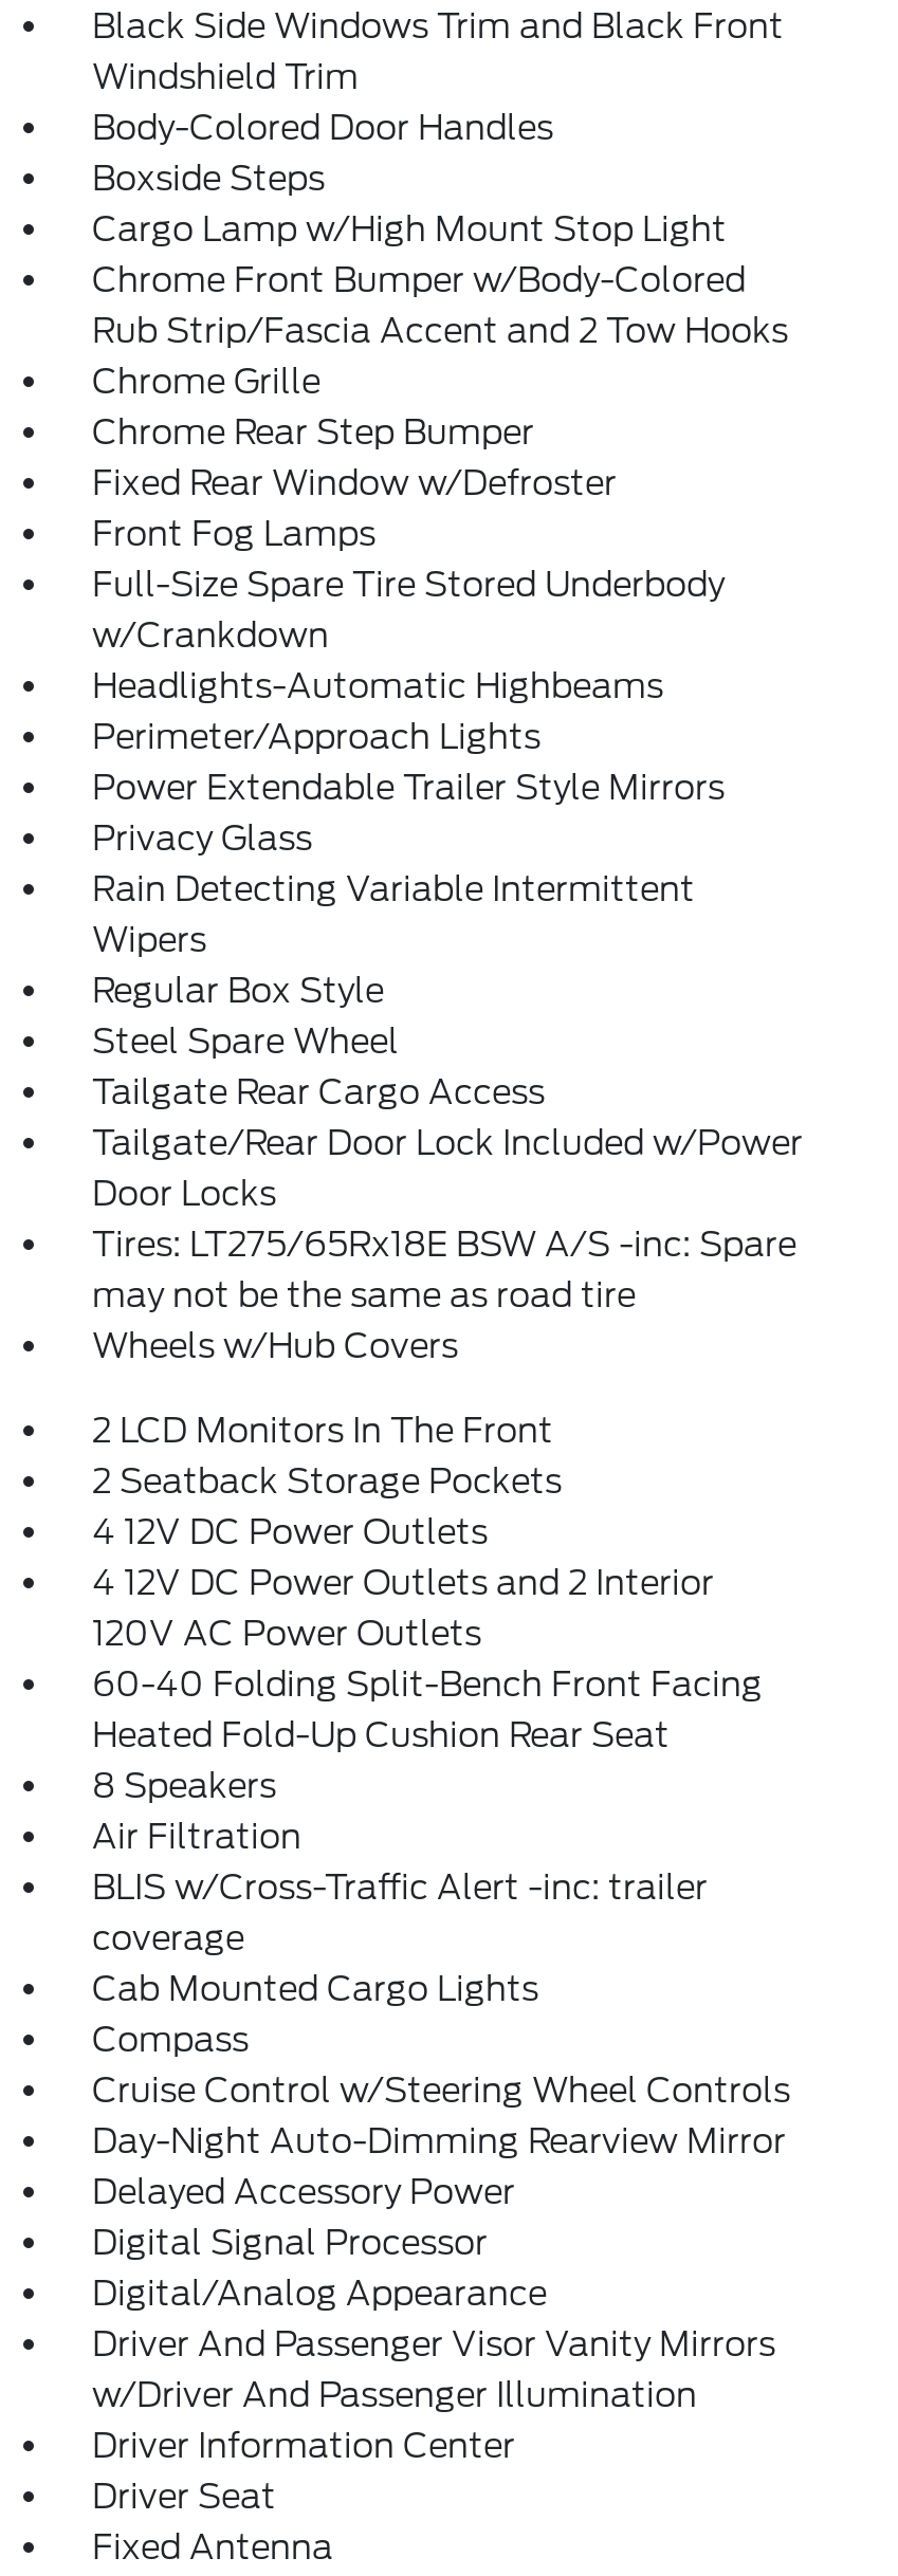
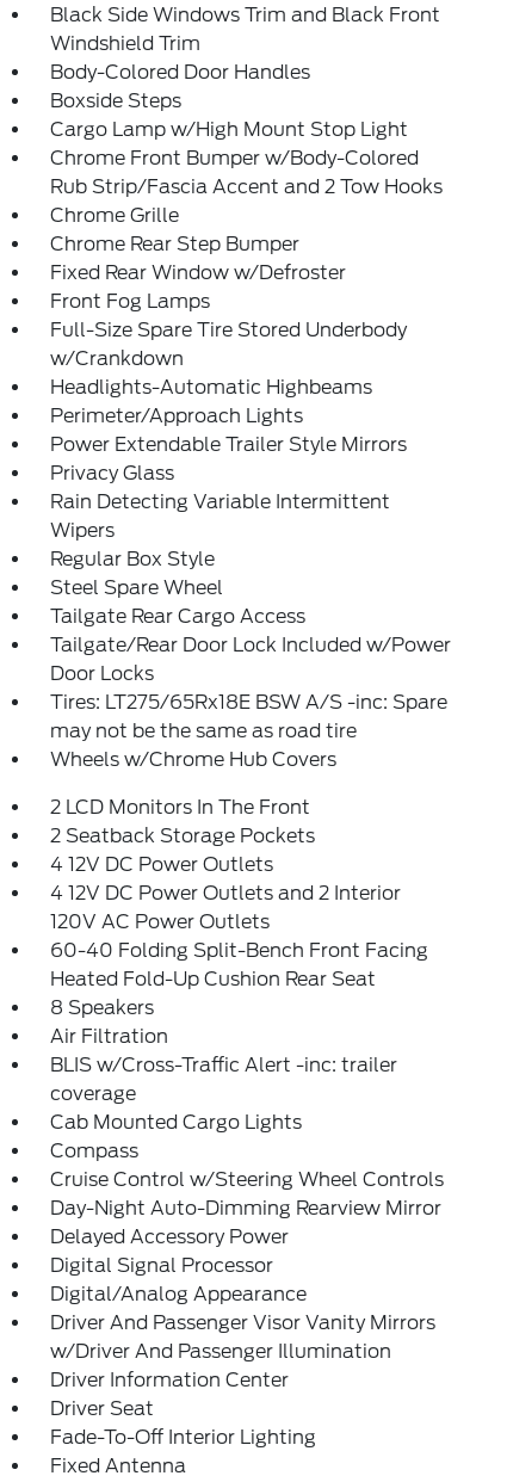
[92,1326,458,1366] Wheels w/Hub Covers -> [51,748,337,771] Wheels w/Chrome Hub Covers
none -> [51,1426,317,1449] Fade-To-Off Interior Lighting

